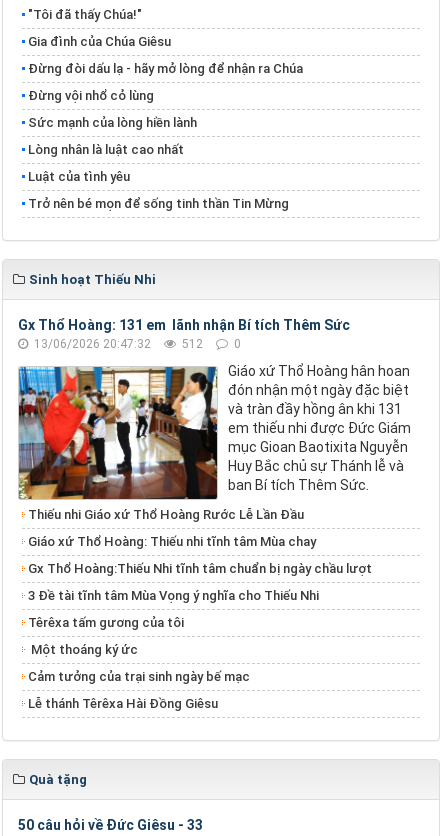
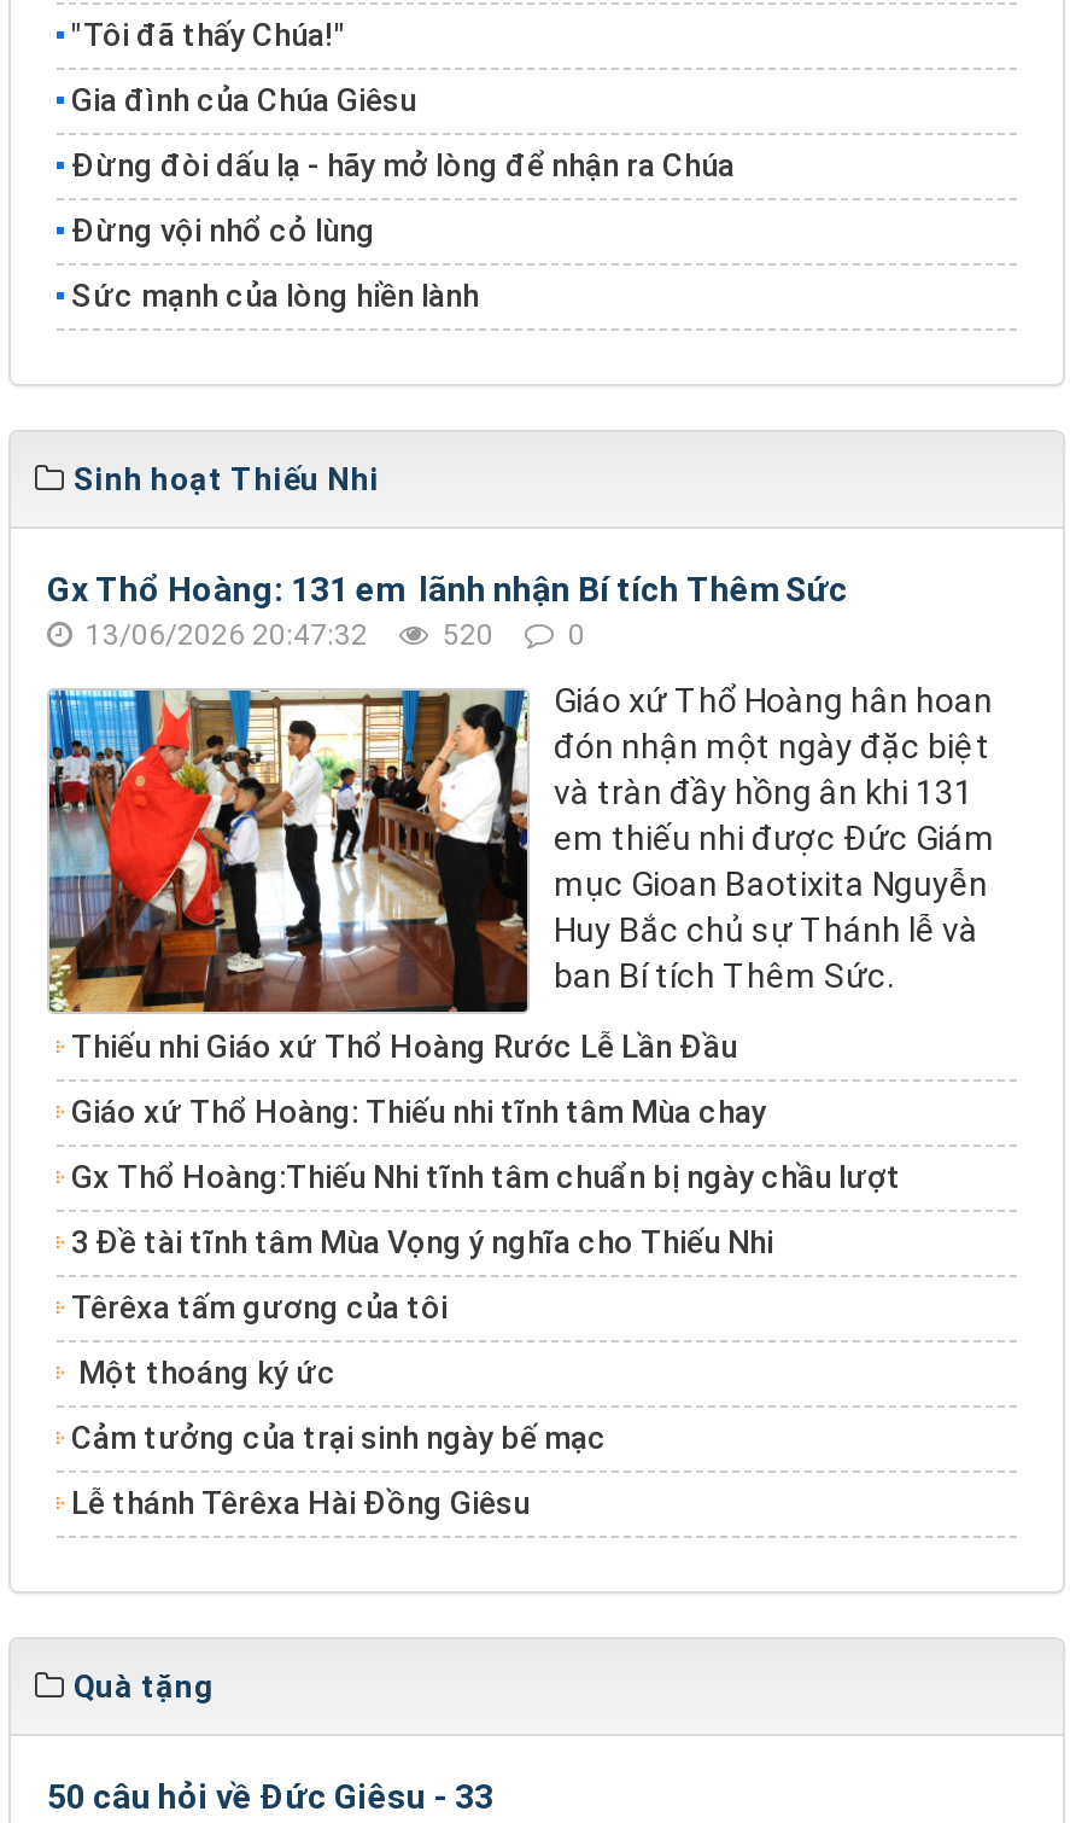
[28,142,289,211] Lòng nhân là luật cao nhất | Luật của tình yêu | Trở nên bé mọn để sống tinh thần Tin Mừng -> none
[31,337,241,351] 13/06/2026 20:47:32 512 0 -> [78,619,585,652] 13/06/2026 20:47:32 520 0

